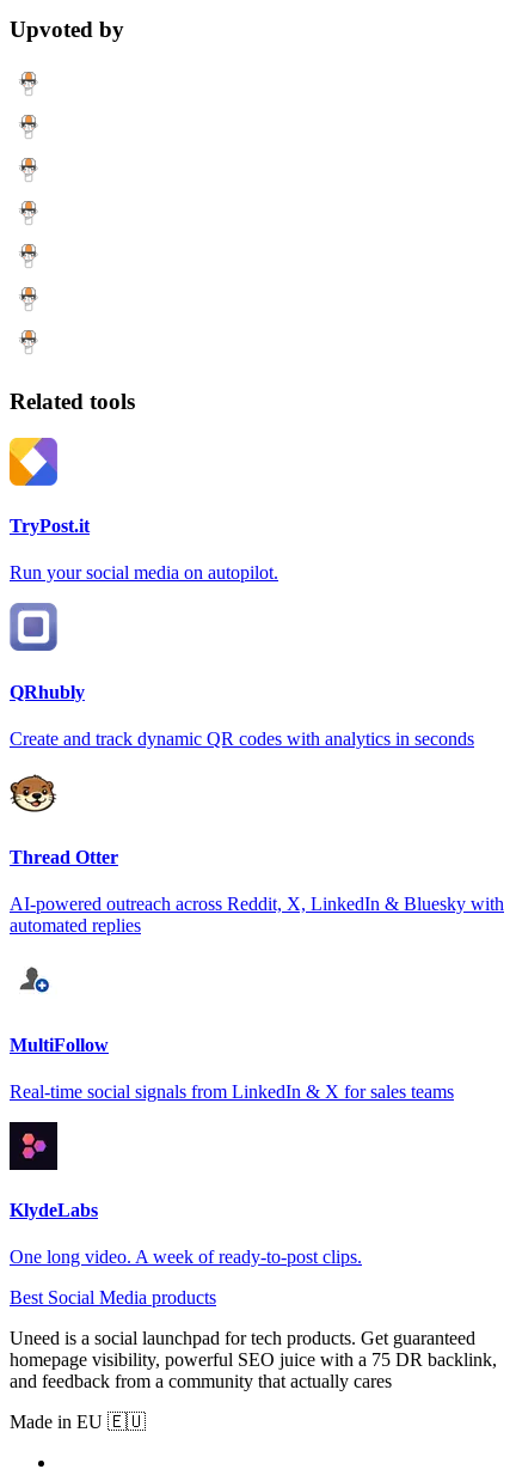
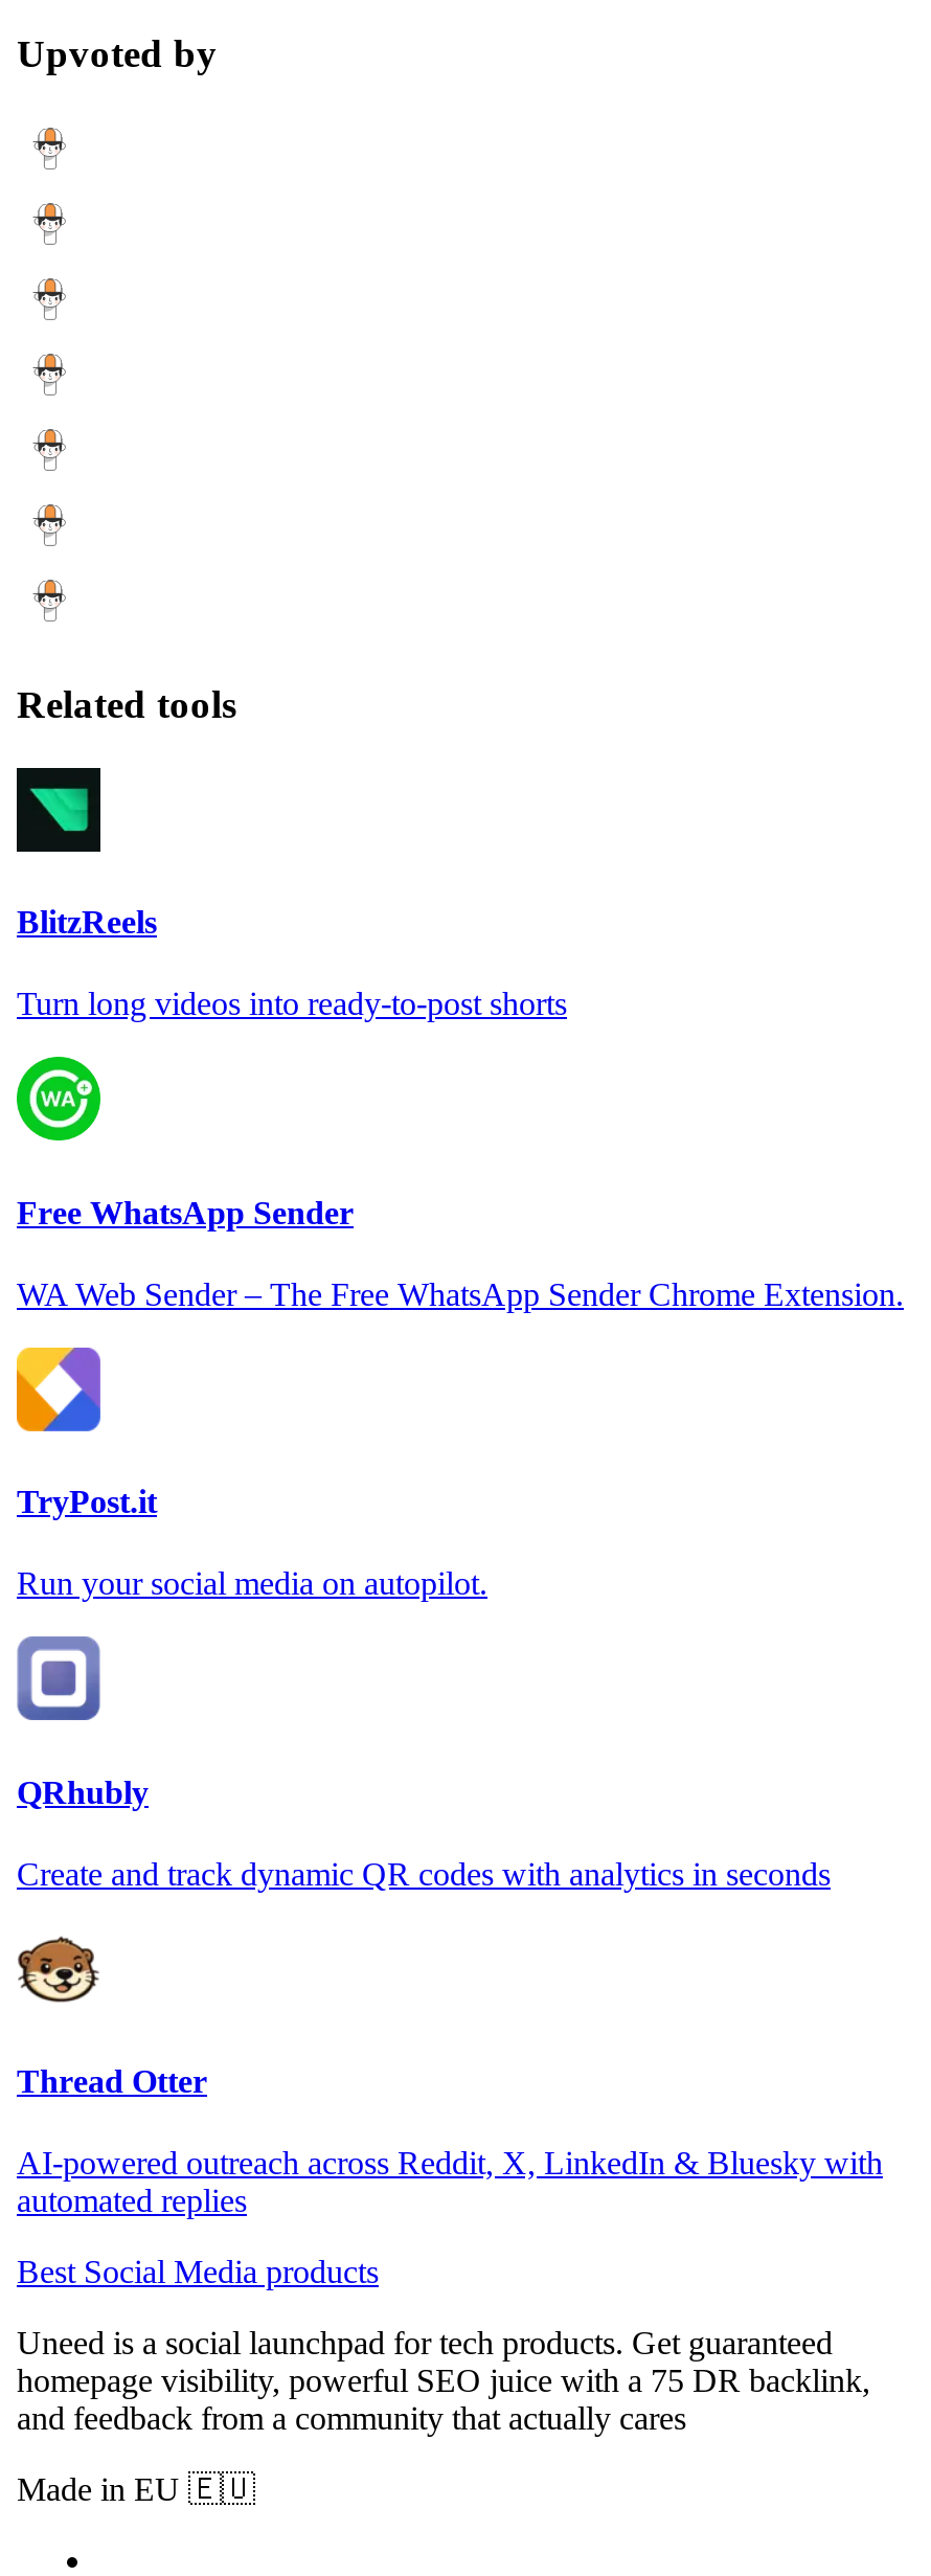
none -> [15,766,567,1022] [image] | BlitzReels | Turn long videos into ready-to-post shorts
none -> [15,1055,904,1312] [image] | Free WhatsApp Sender | WA Web Sender – The Free WhatsApp Sender Chrome Extension.
moved [10,438,504,936] -> [17,1348,883,2219]: [image] | TryPost.it | Run your social media on autopilot. | QRhubly | Create and track dynamic QR codes with analytics in seconds | Thread Otter | AI-powered outreach across Reddit, X, LinkedIn & Bluesky with | automated replies
[10,956,454,1102] [image] | MultiFollow | Real-time social signals from LinkedIn & X for sales teams -> none
[8,1121,362,1267] [image] | KlydeLabs | One long video. A week of ready-to-post clips. -> none

